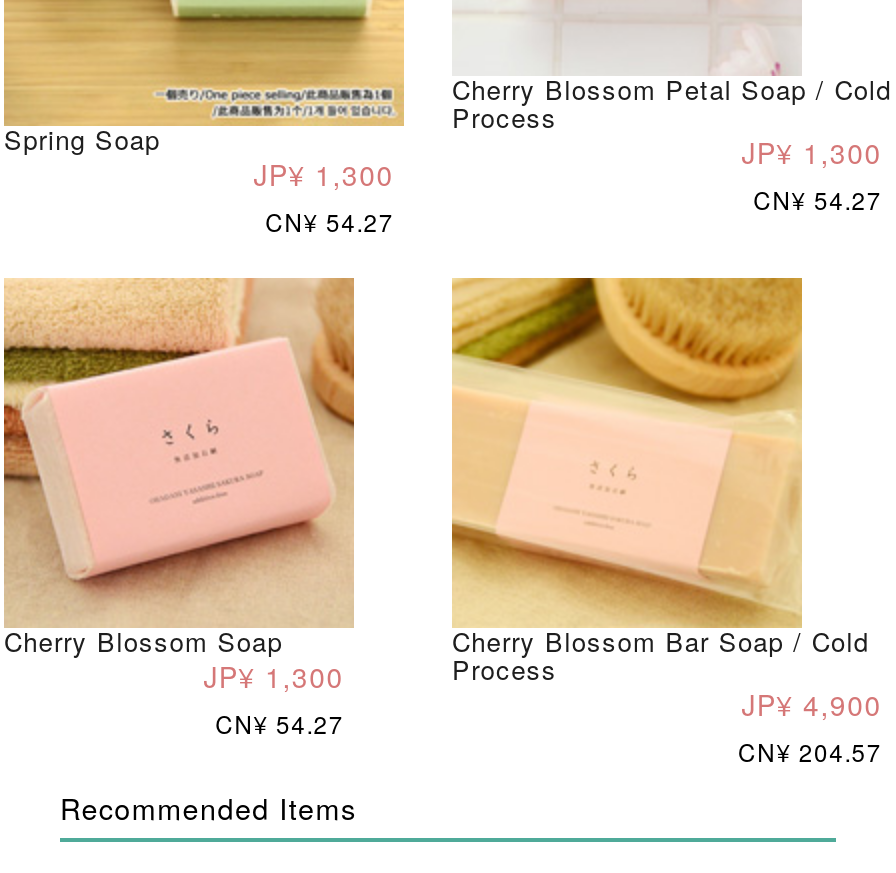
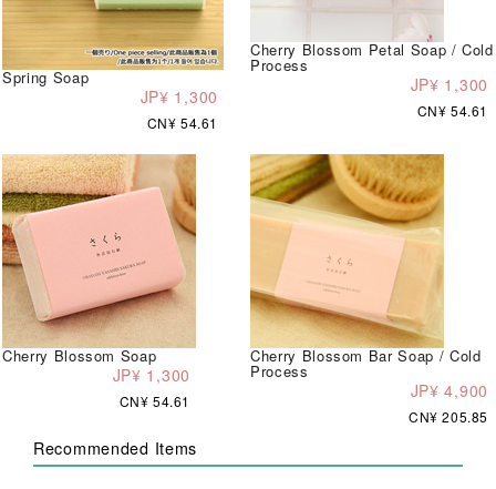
[753,181,882,215] CN¥ 54.27 -> [417,101,488,119] CN¥ 54.61
[265,203,394,237] CN¥ 54.27 -> [147,113,218,132] CN¥ 54.61
[215,705,344,739] CN¥ 54.27 -> [119,391,190,410] CN¥ 54.61
[738,733,882,767] CN¥ 204.57 -> [409,407,488,425] CN¥ 205.85

